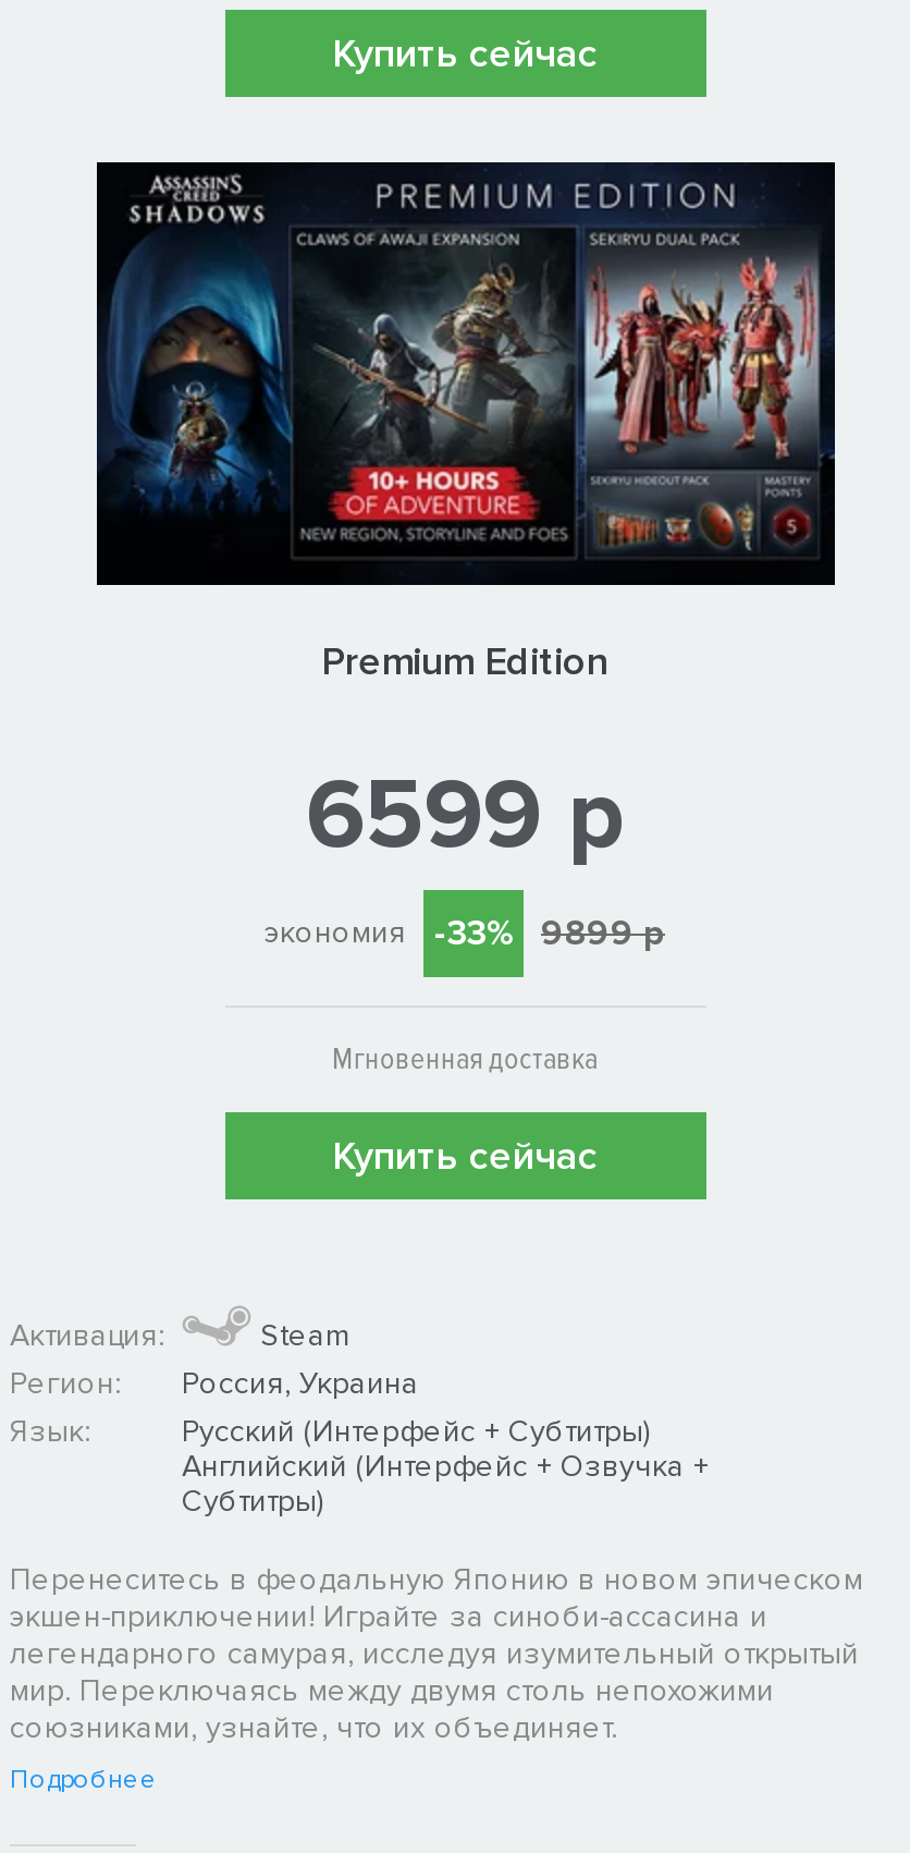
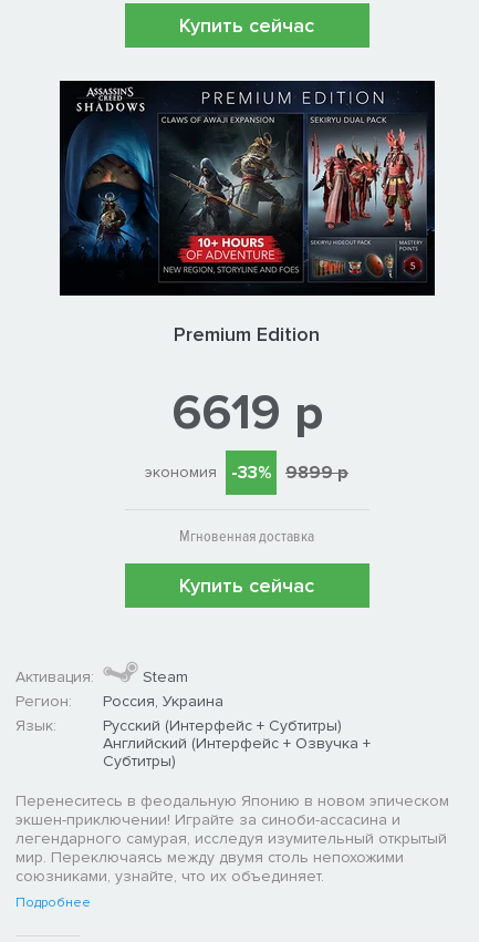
[306,756,624,874] 6599 р -> [171,383,322,442] 6619 р

